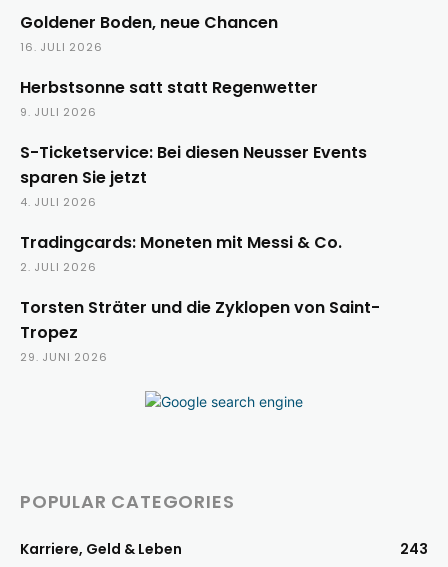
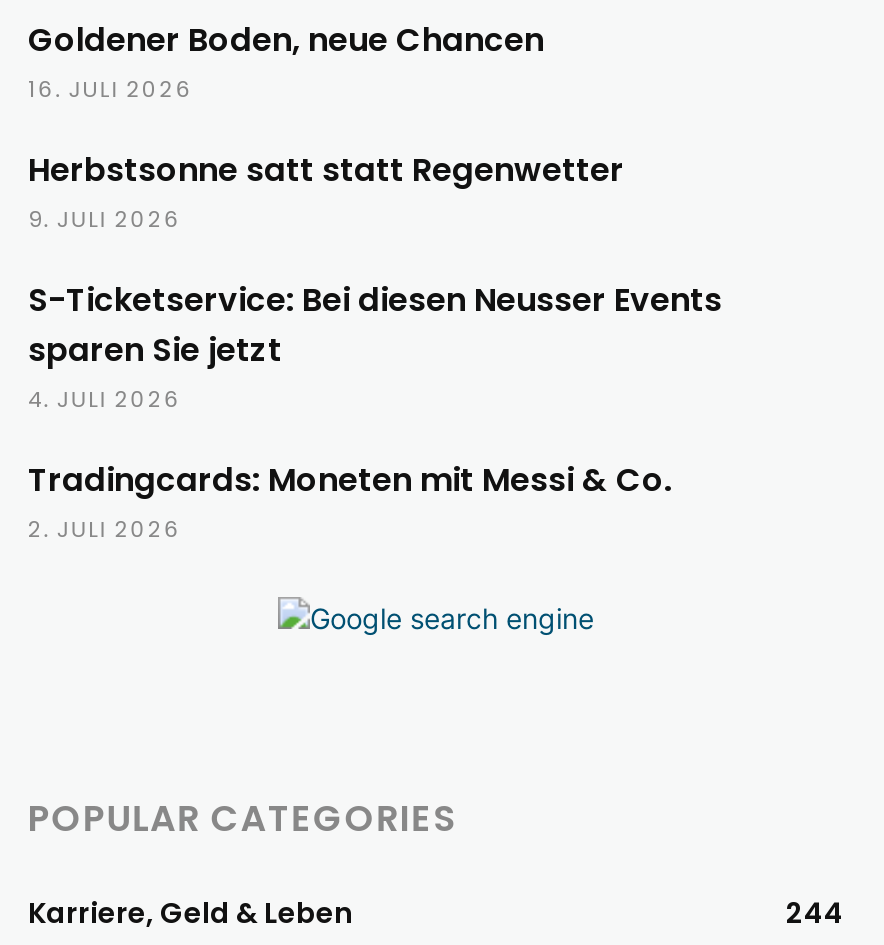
[20,296,380,365] Torsten Sträter und die Zyklopen von Saint- | Tropez | 29. JUNI 2026 -> none
[400,539,428,559] 243 -> [786,893,844,933] 244

